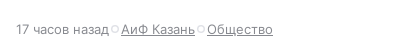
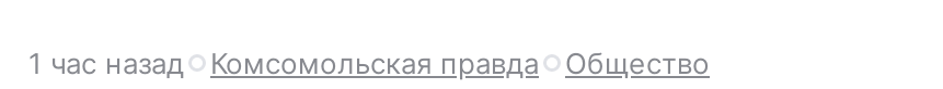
[16,21,195,37] 17 часов назад | АиФ Казань -> [28,46,539,80] 1 час назад | Комсомольская правда

